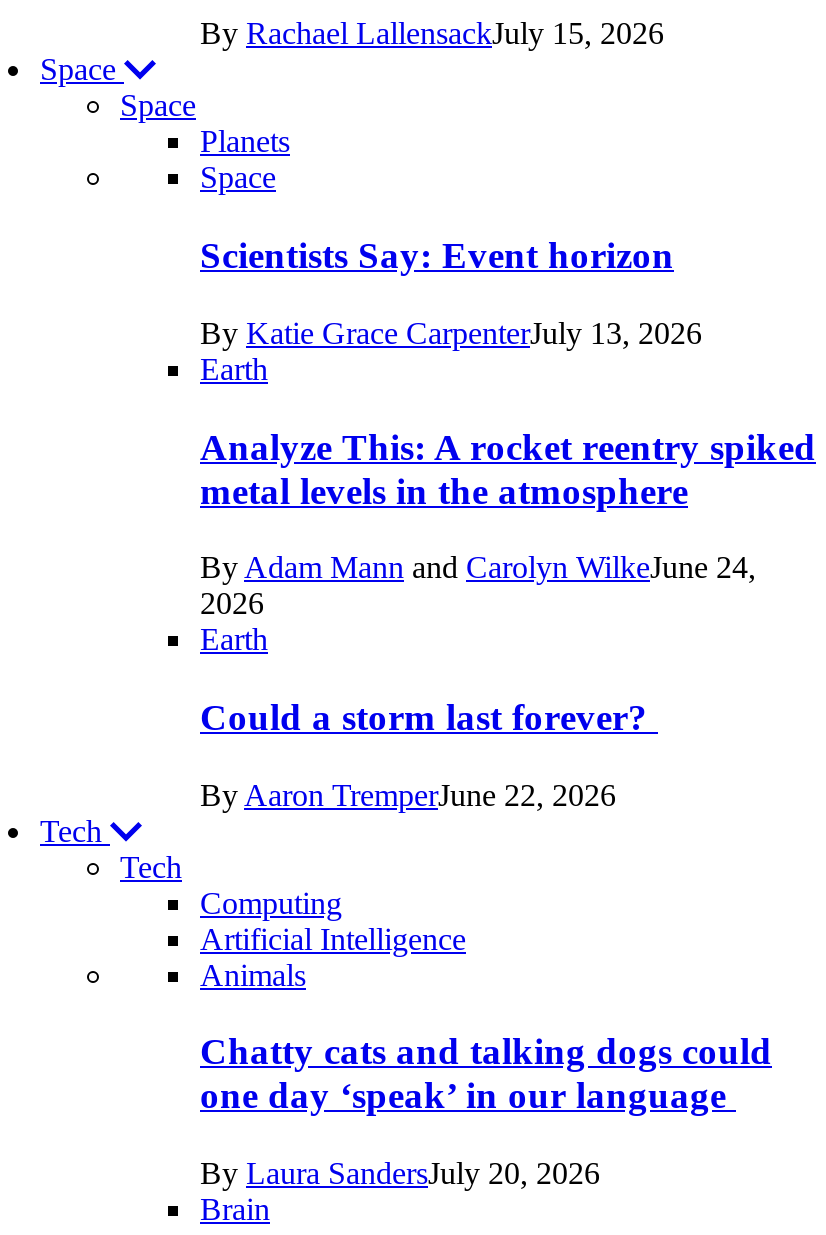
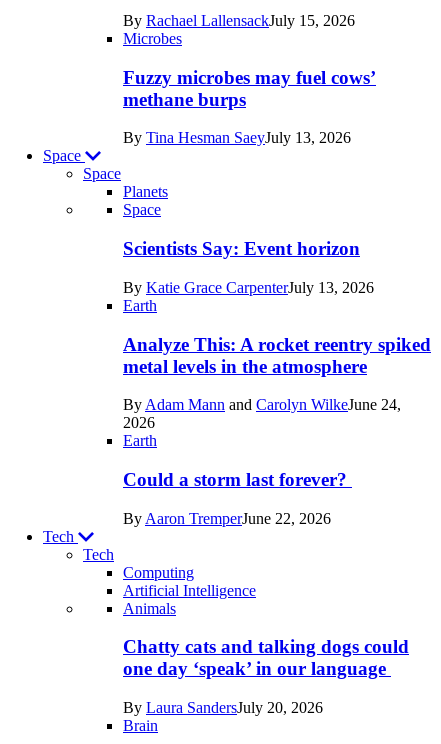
none -> [123,30,376,146] Microbes | Fuzzy microbes may fuel cows’ | methane burps | By Tina Hesman SaeyJuly 13, 2026

